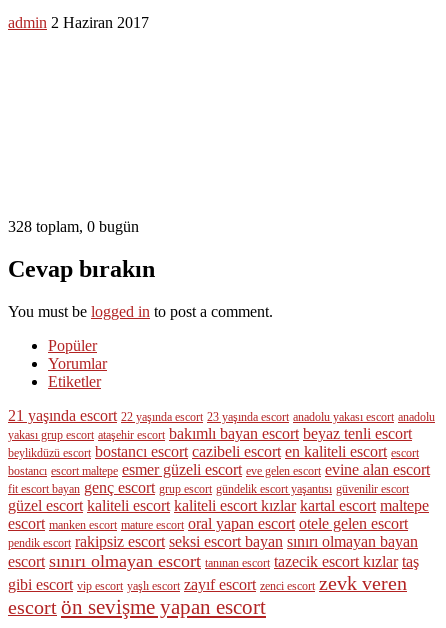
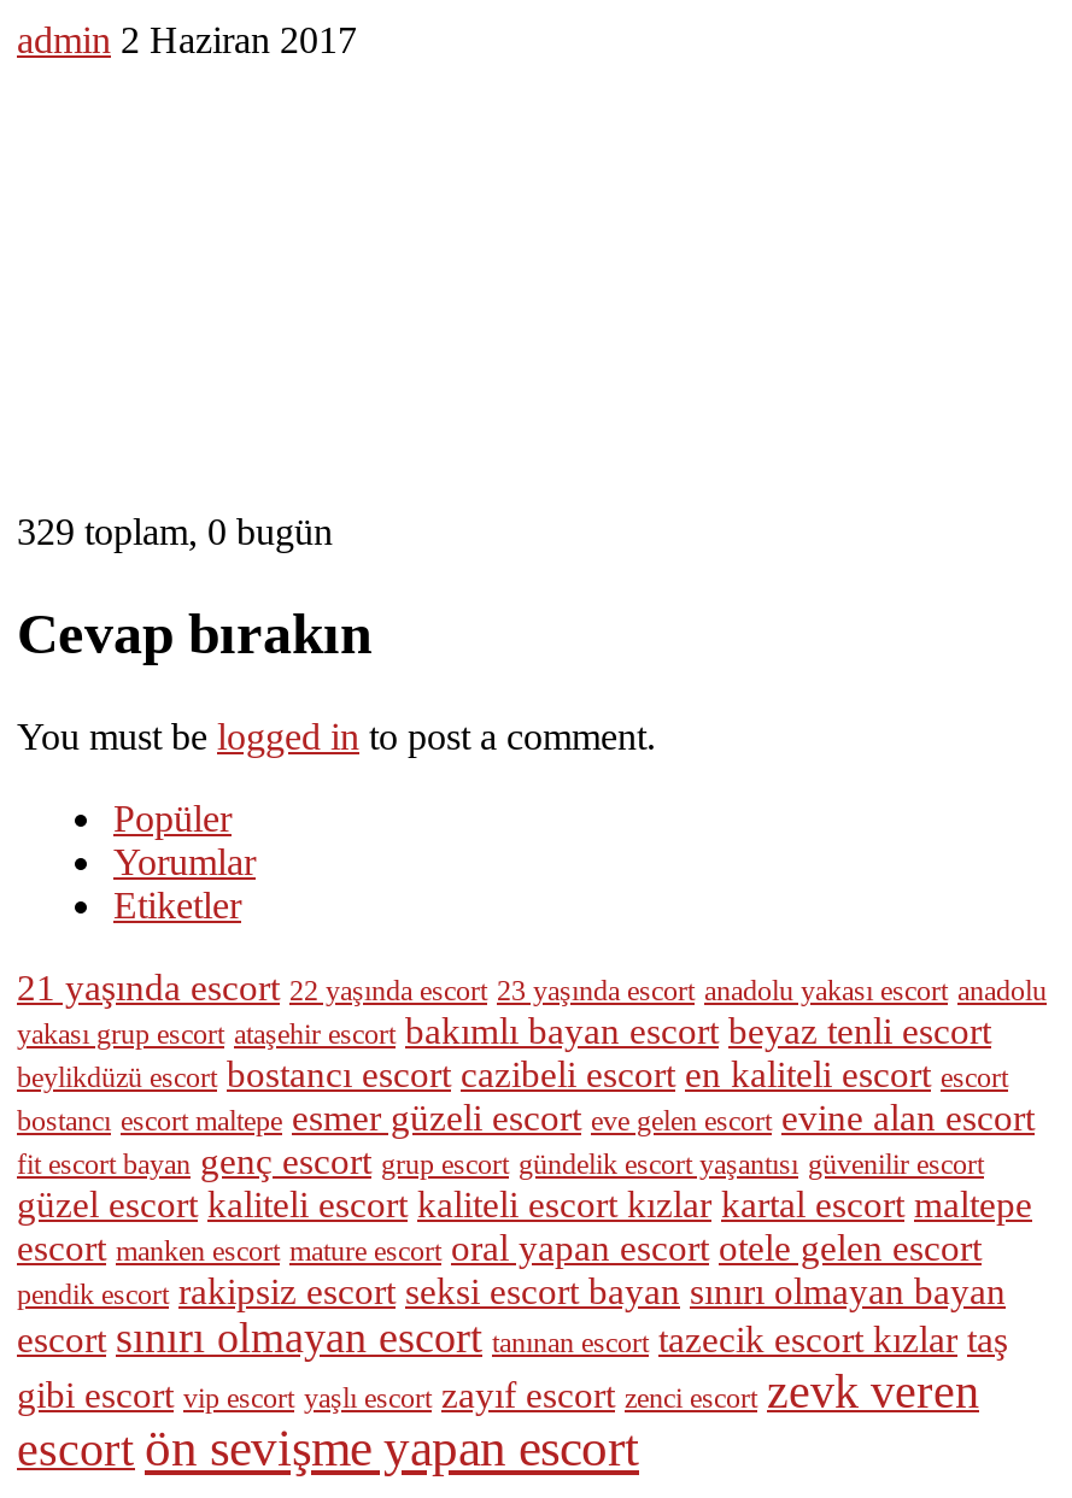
[8,218,139,235] 328 toplam, 0 bugün -> [17,511,333,552] 329 toplam, 0 bugün

